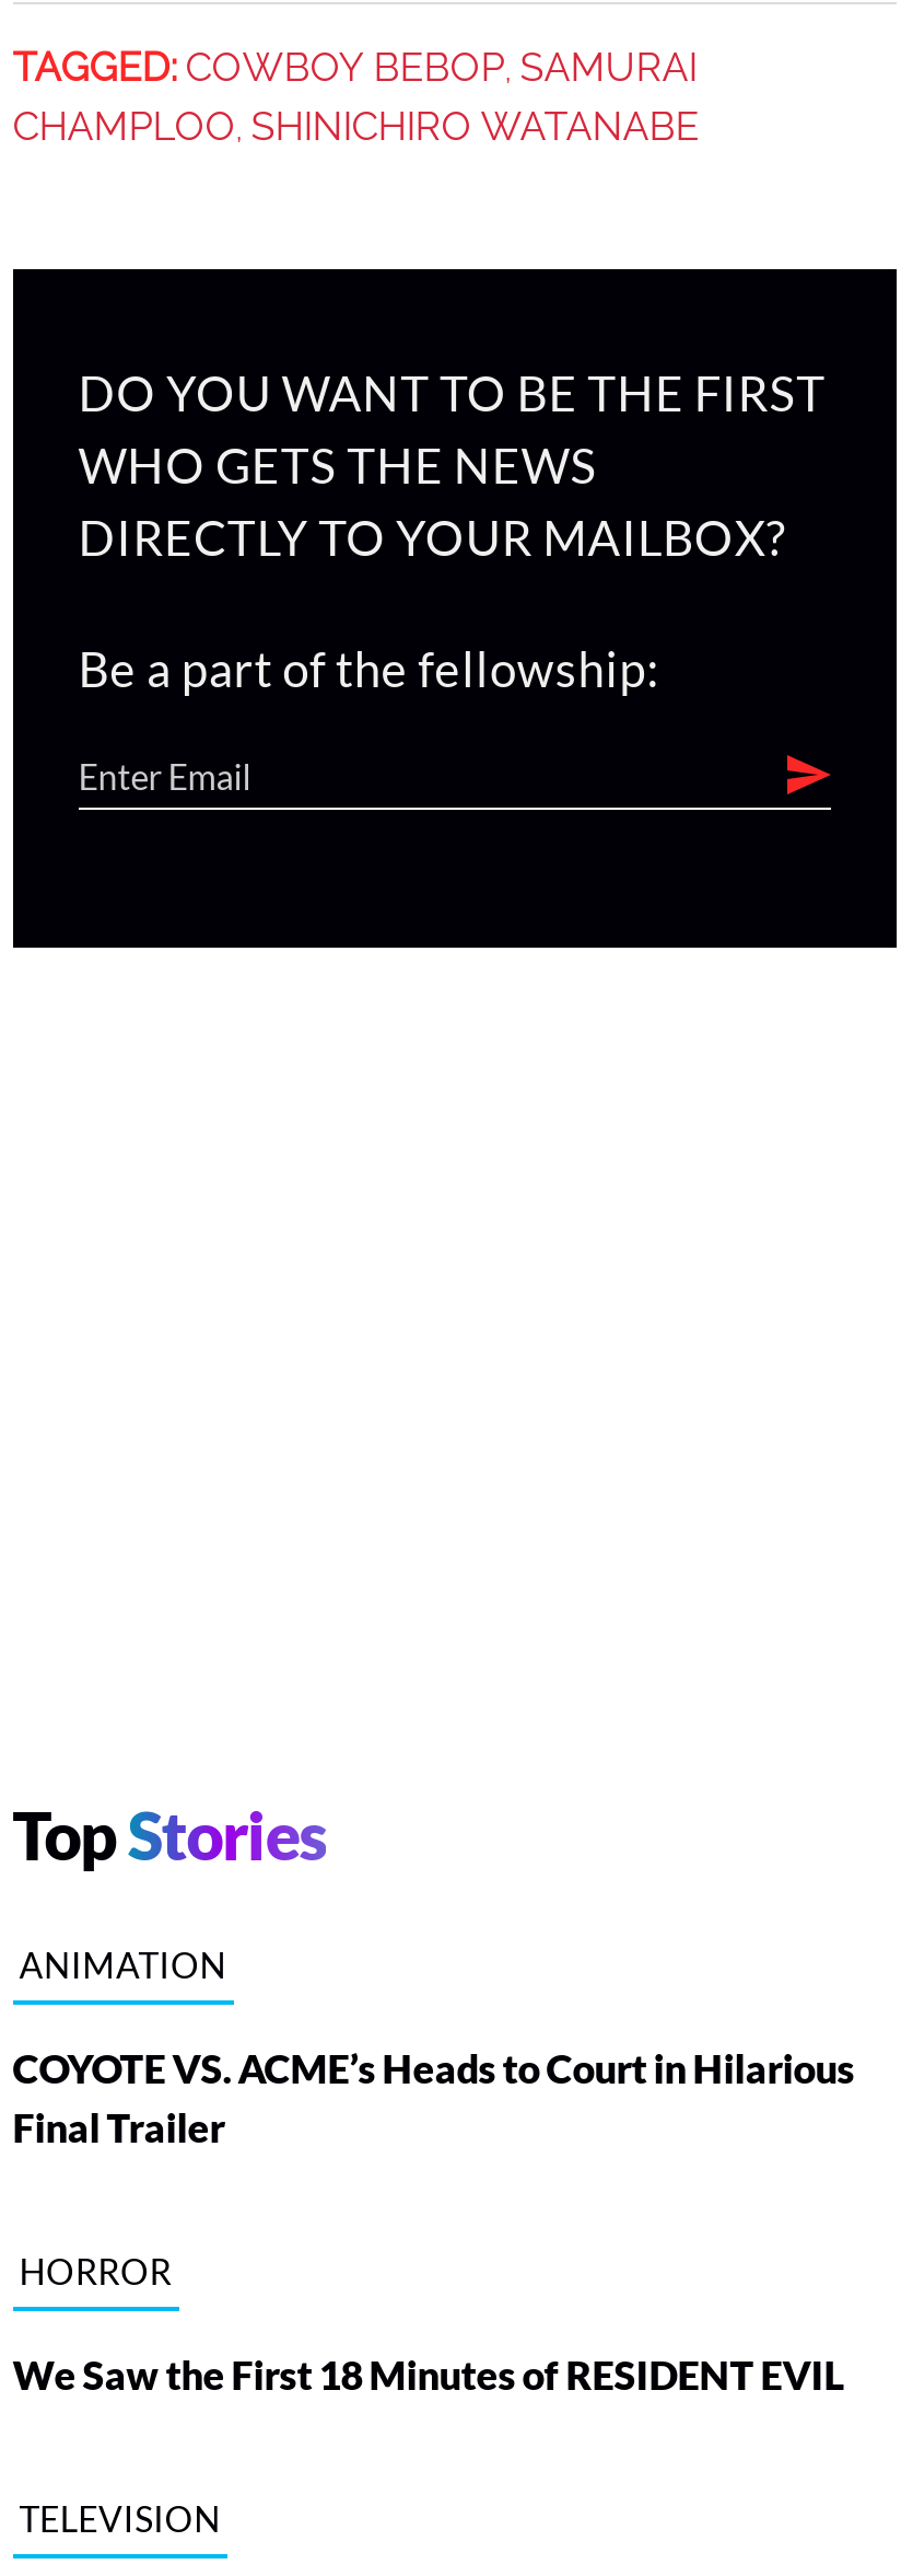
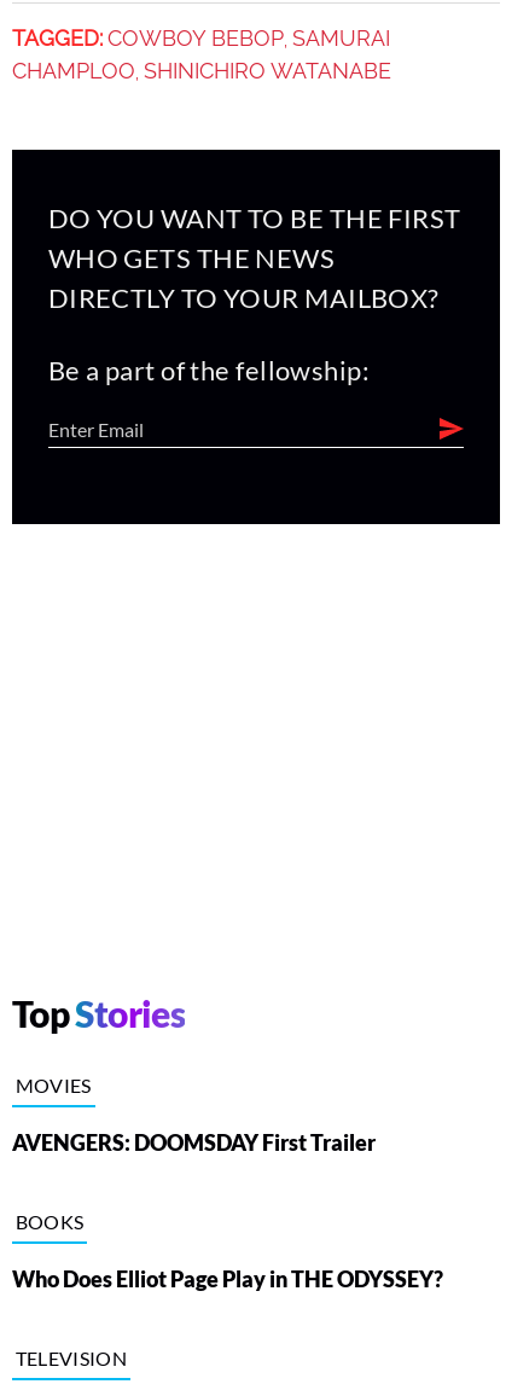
[19,1943,227,1985] ANIMATION -> [15,1074,91,1097] MOVIES
[12,2044,854,2151] COYOTE VS. ACME’s Heads to Court in Hilarious | Final Trailer -> [12,1129,375,1156] AVENGERS: DOOMSDAY First Trailer
[19,2250,172,2291] HORROR -> [15,1210,84,1233] BOOKS
[12,2351,843,2399] We Saw the First 18 Minutes of RESIDENT EVIL -> [12,1266,443,1292] Who Does Elliot Page Play in THE ODYSSEY?

